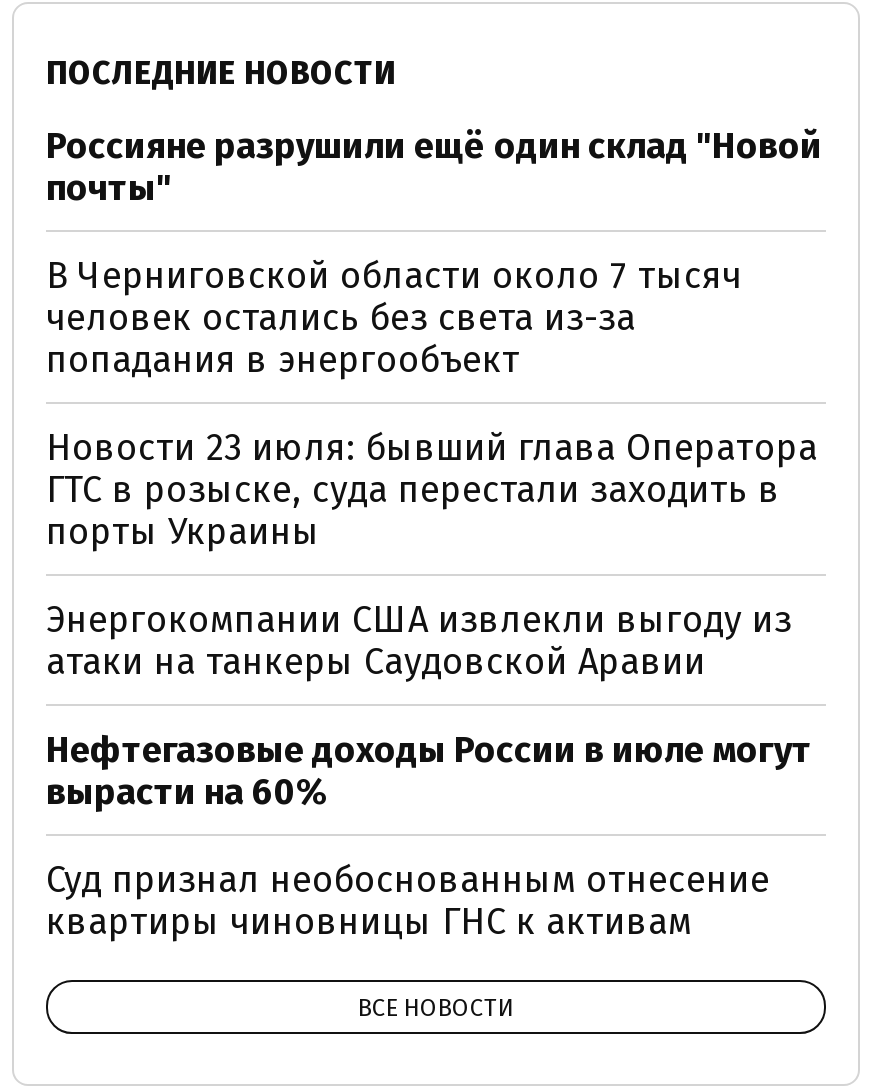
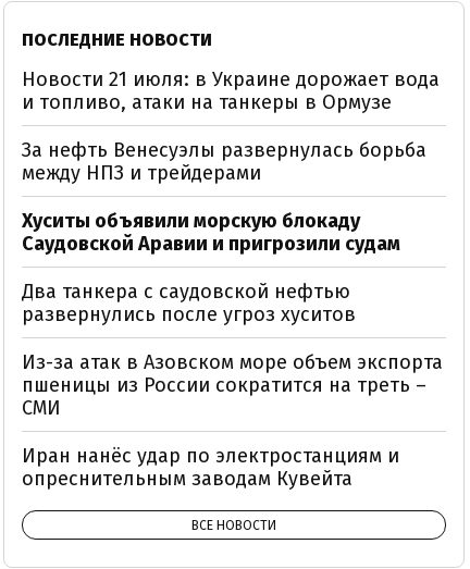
[46,125,822,211] Россияне разрушили ещё один склад "Новой | почты" -> [22,68,440,115] Новости 21 июля: в Украине дорожает вода | и топливо, атаки на танкеры в Ормузе
[46,255,742,383] В Черниговской области около 7 тысяч | человек остались без света из-за | попадания в энергообъект -> [22,138,426,185] За нефть Венесуэлы развернулась борьба | между НПЗ и трейдерами
[46,427,818,555] Новости 23 июля: бывший глава Оператора | ГТС в розыске, суда перестали заходить в | порты Украины -> [22,209,400,256] Хуситы объявили морскую блокаду | Саудовской Аравии и пригрозили судам
[46,599,792,685] Энергокомпании США извлекли выгоду из | атаки на танкеры Саудовской Аравии -> [22,280,356,327] Два танкера с саудовской нефтью | развернулись после угроз хуситов
[46,729,812,815] Нефтегазовые доходы России в июле могут | вырасти на 60% -> [22,351,443,420] Из-за атак в Азовском море объем экспорта | пшеницы из России сократится на треть – | СМИ
[46,859,770,945] Суд признал необоснованным отнесение | квартиры чиновницы ГНС к активам -> [22,444,399,491] Иран нанёс удар по электростанциям и | опреснительным заводам Кувейта

